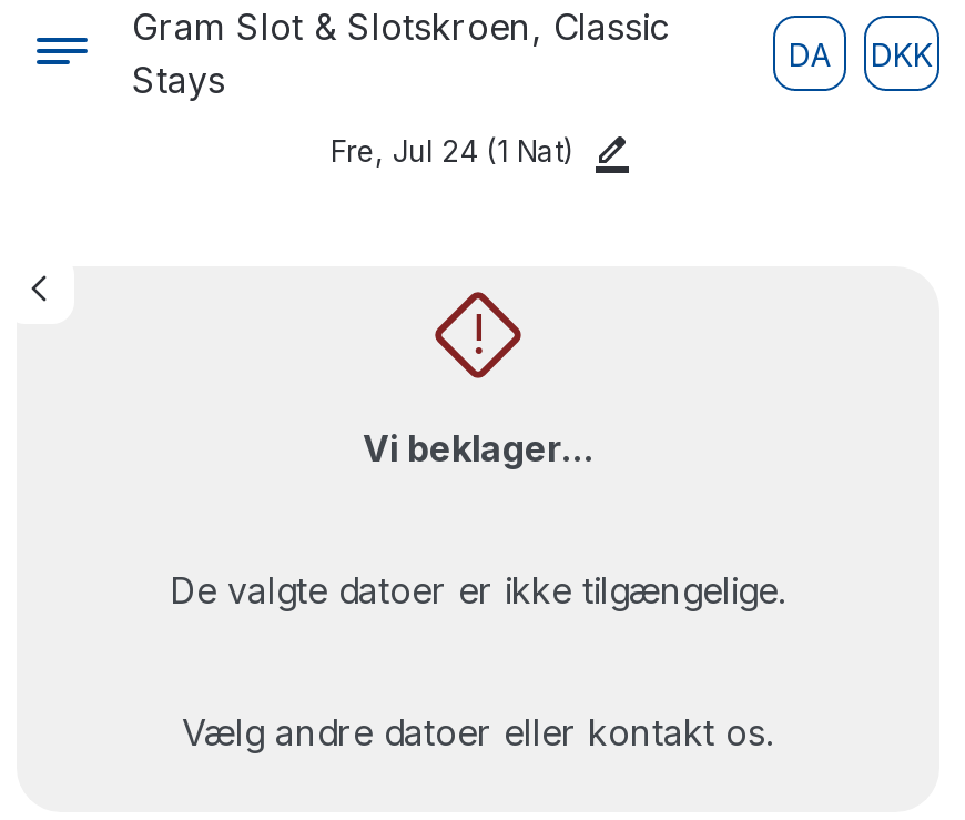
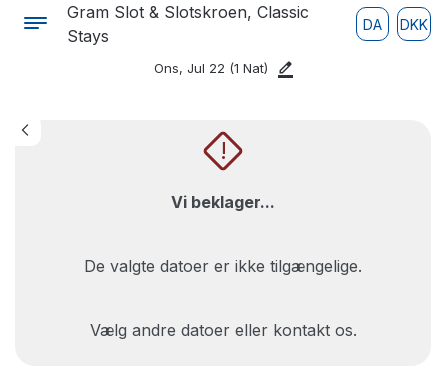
[331,133,572,169] Fre, Jul 24 (1 Nat) -> [154,60,268,76] Ons, Jul 22 (1 Nat)

